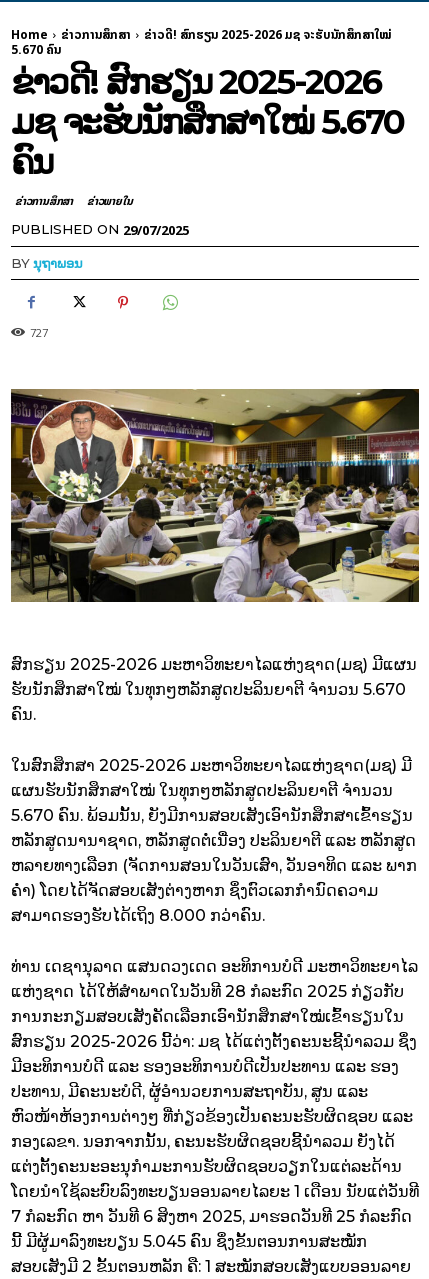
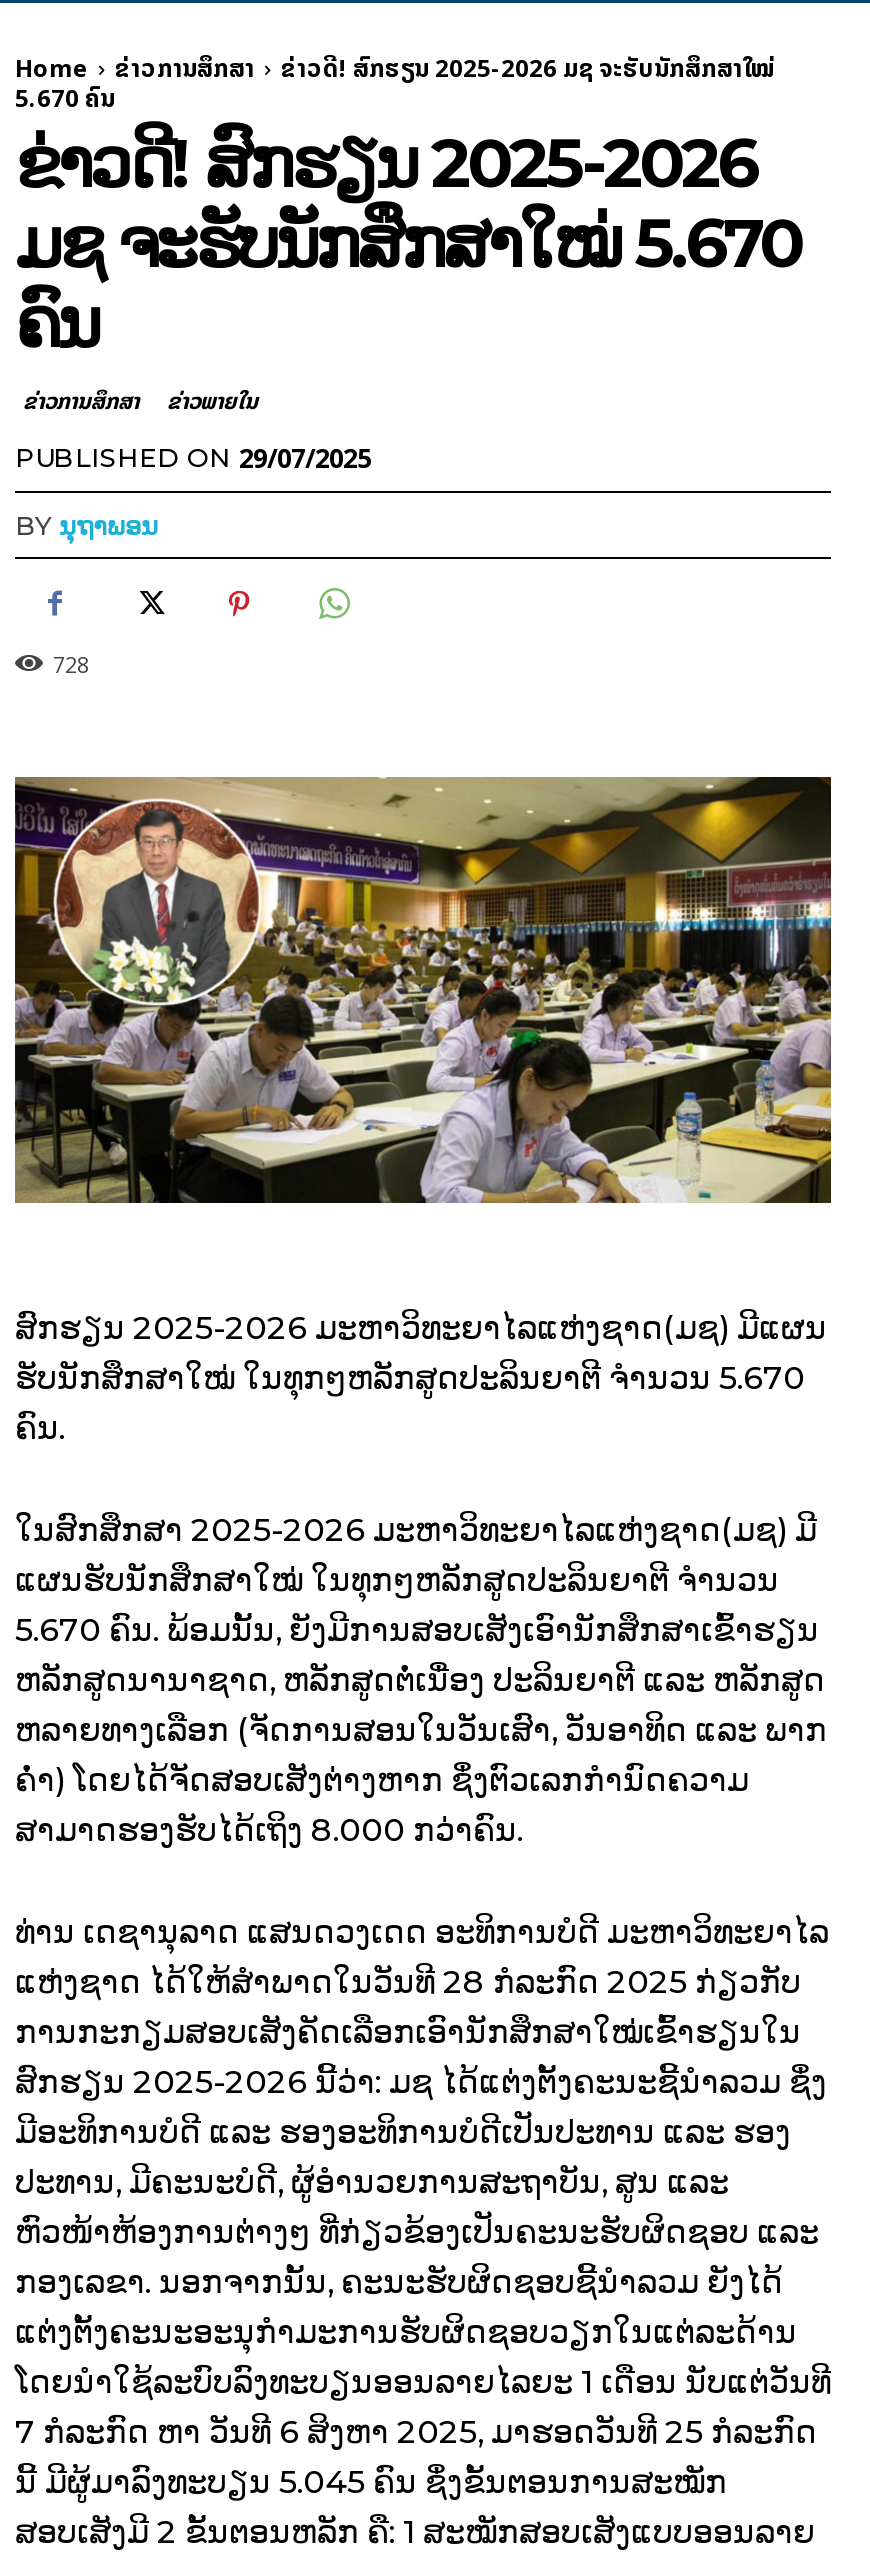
[30,325,48,340] 727 -> [53,649,89,679] 728

